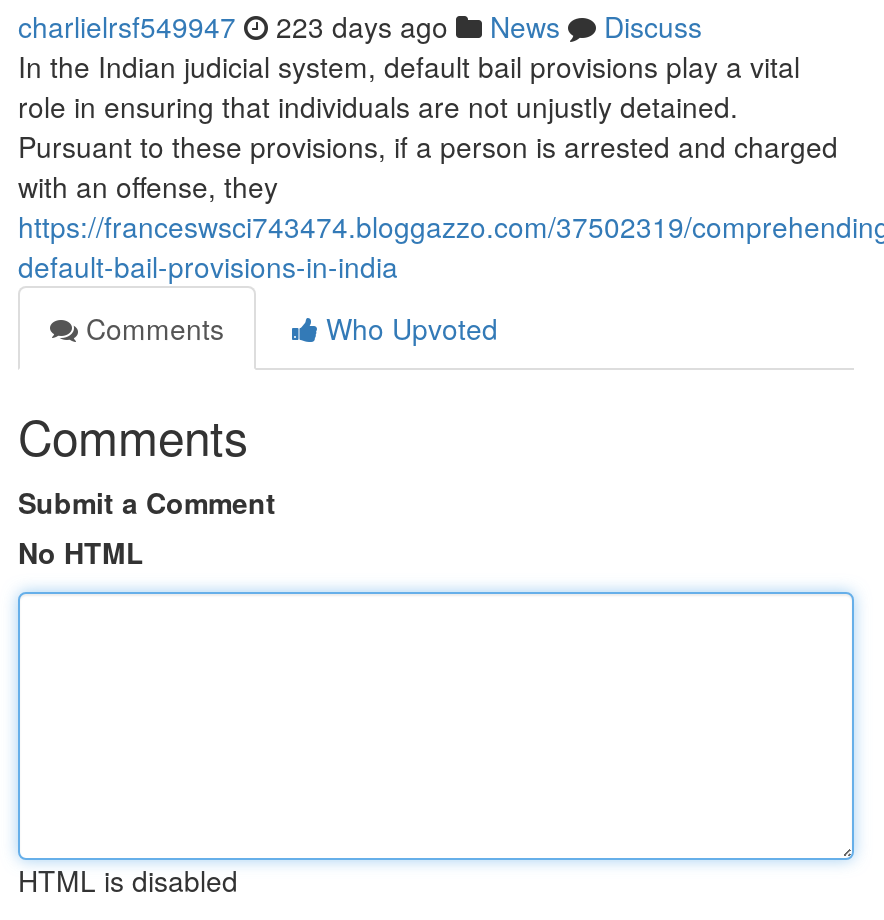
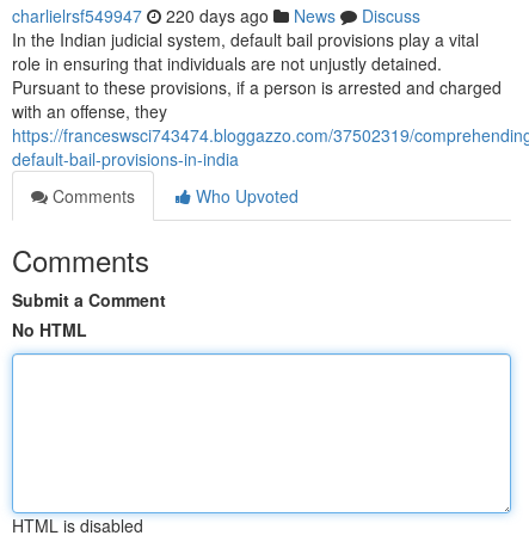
[18,6,702,46] charlielrsf549947 223 days ago News Discuss -> [12,4,420,27] charlielrsf549947 220 days ago News Discuss

